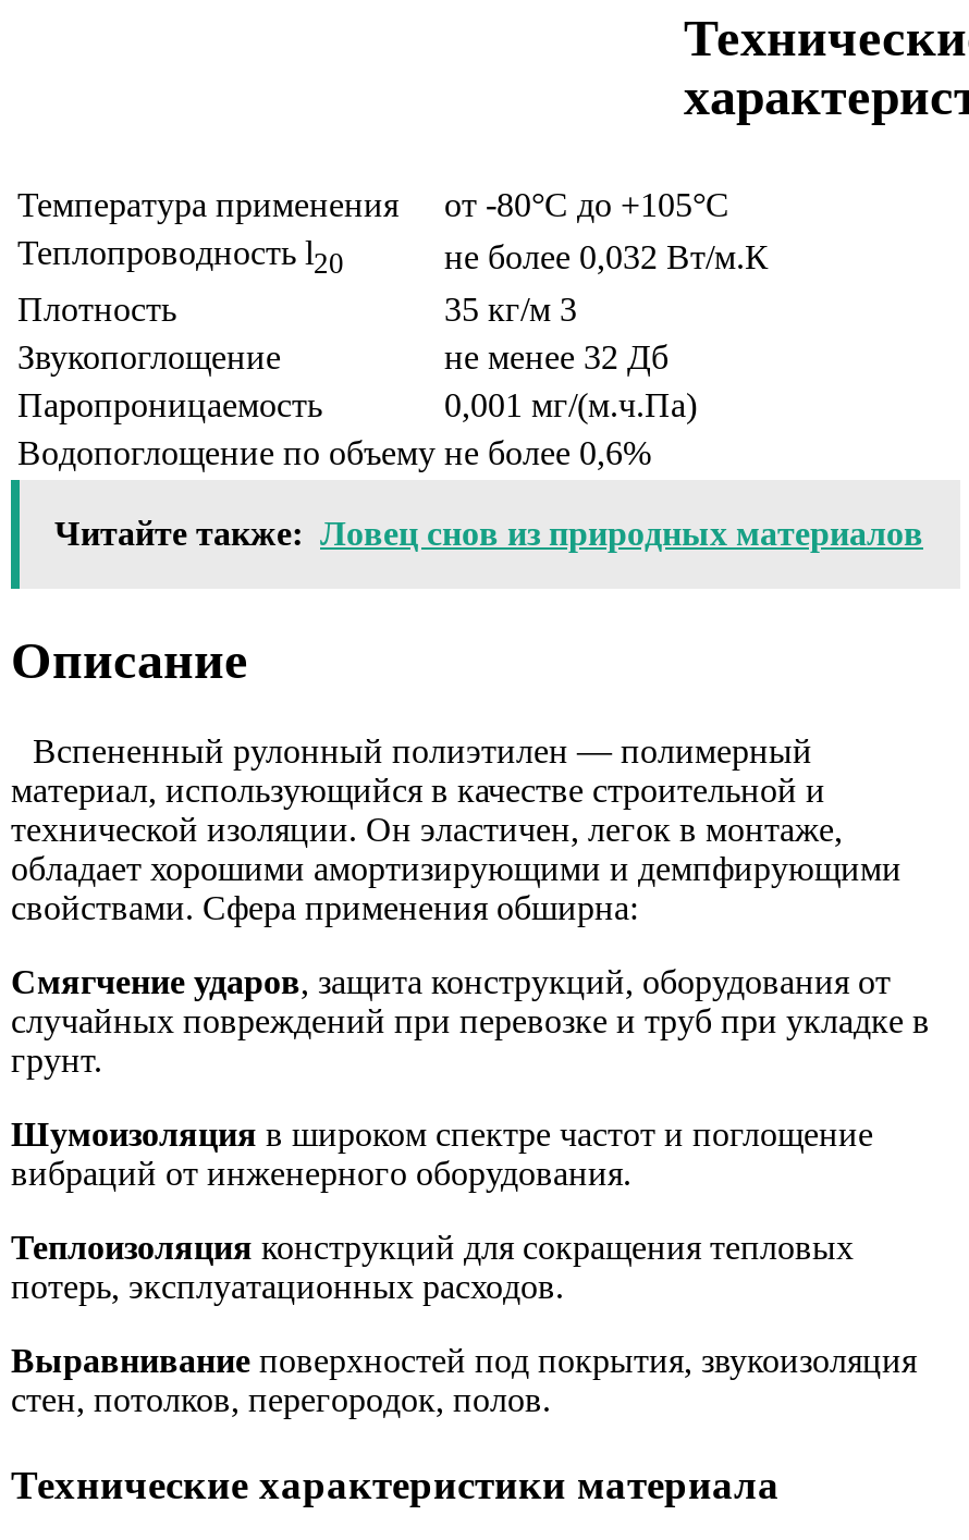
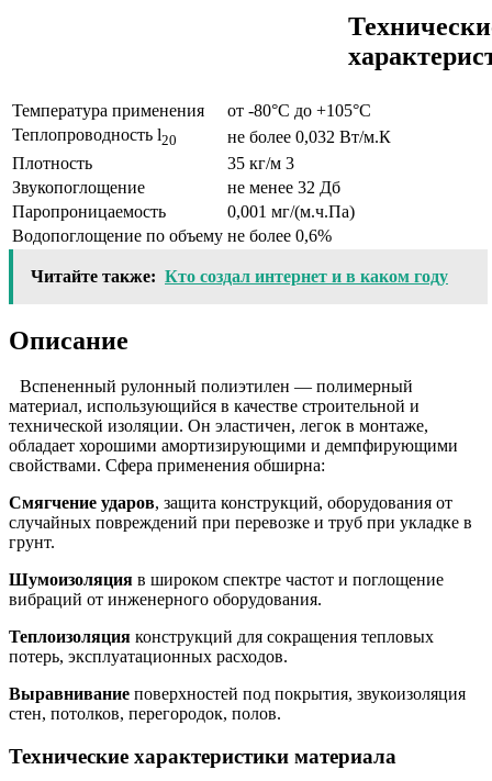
[54,514,923,551] Читайте также: Ловец снов из природных материалов -> [31,266,448,285] Читайте также: Кто создал интернет и в каком году

